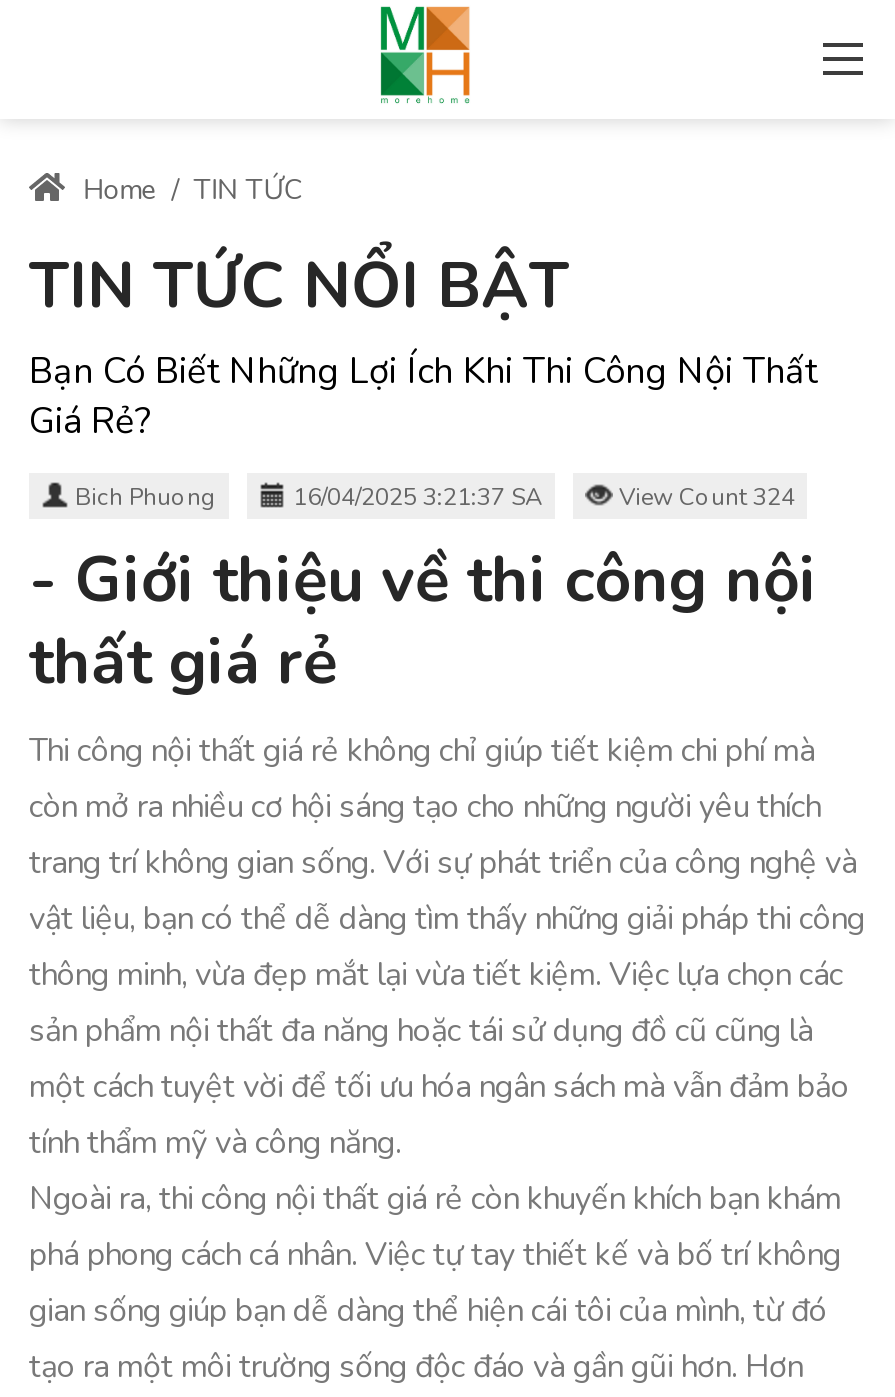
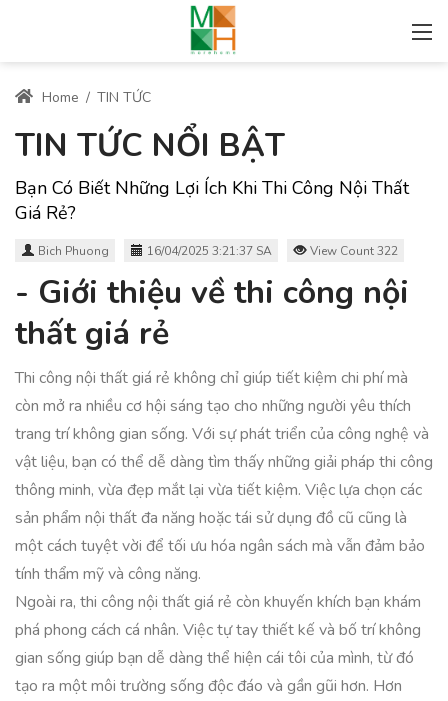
[613,481,795,513] View Count 324 -> [307,243,398,259] View Count 322

